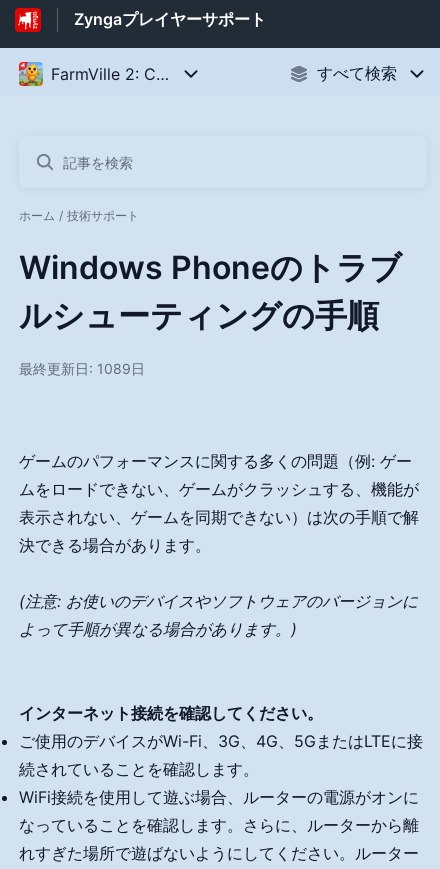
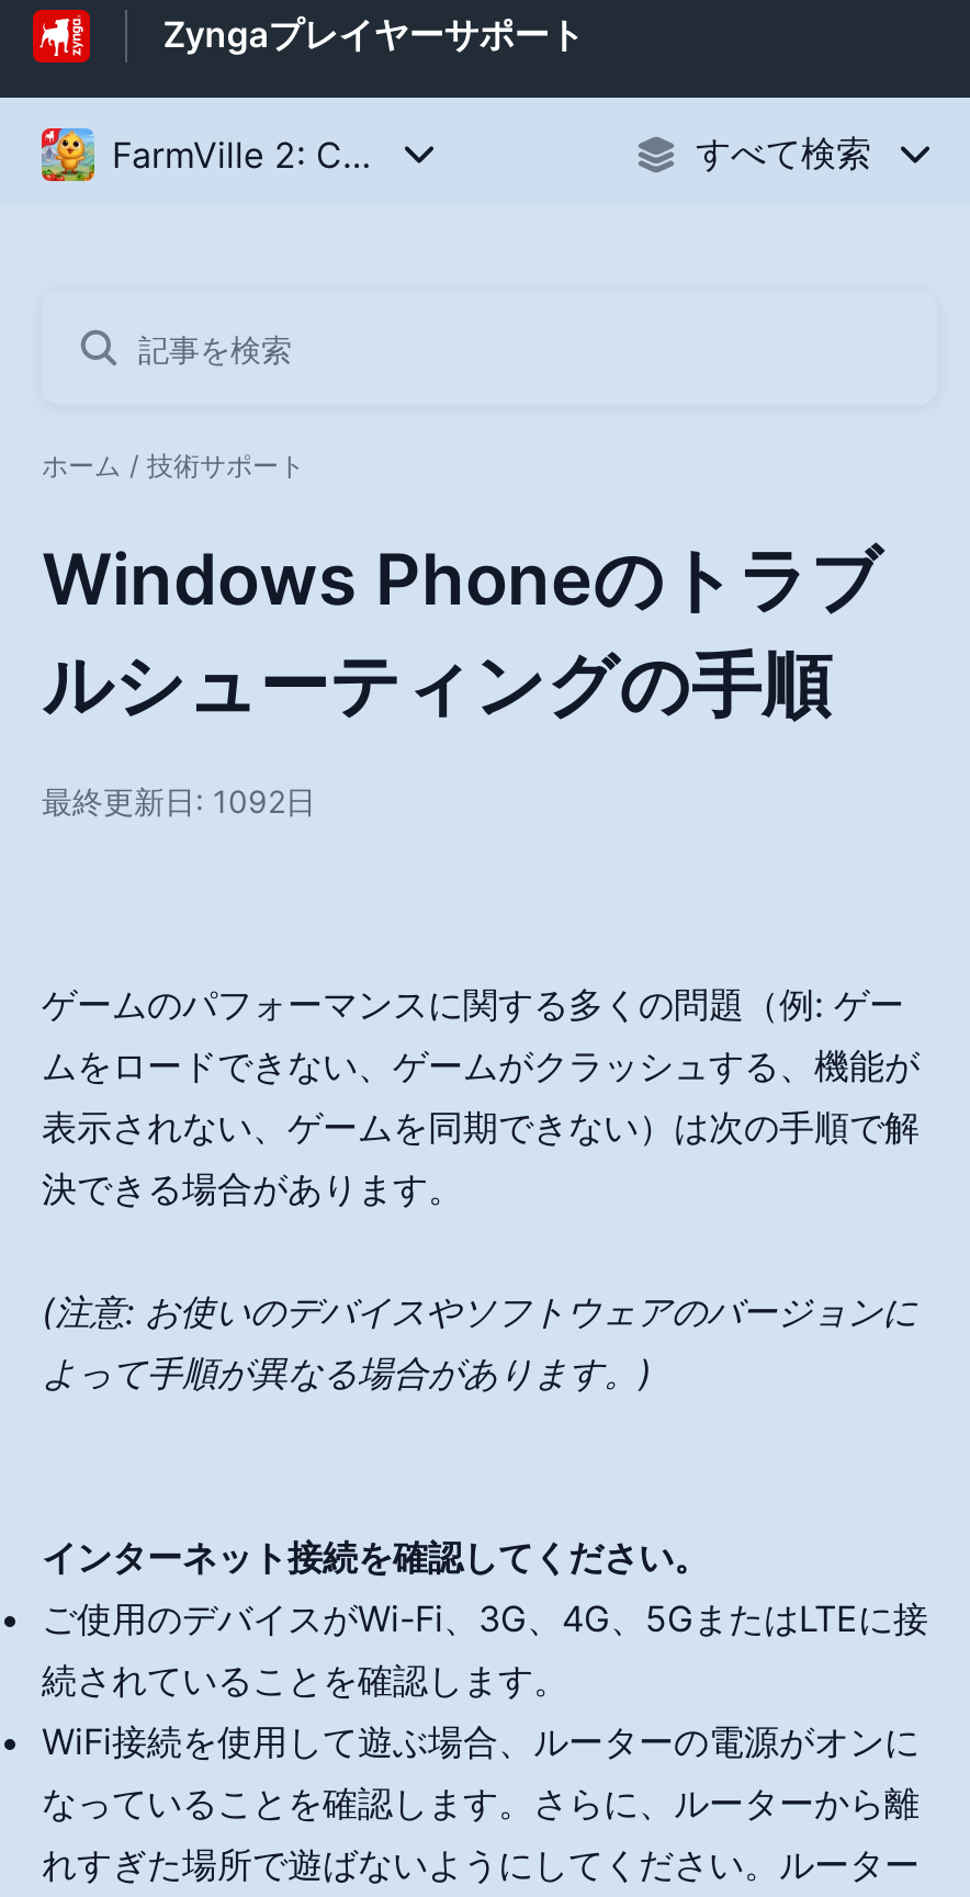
[19,360,145,377] 最終更新日: 1089日 -> [42,782,316,820] 最終更新日: 1092日

